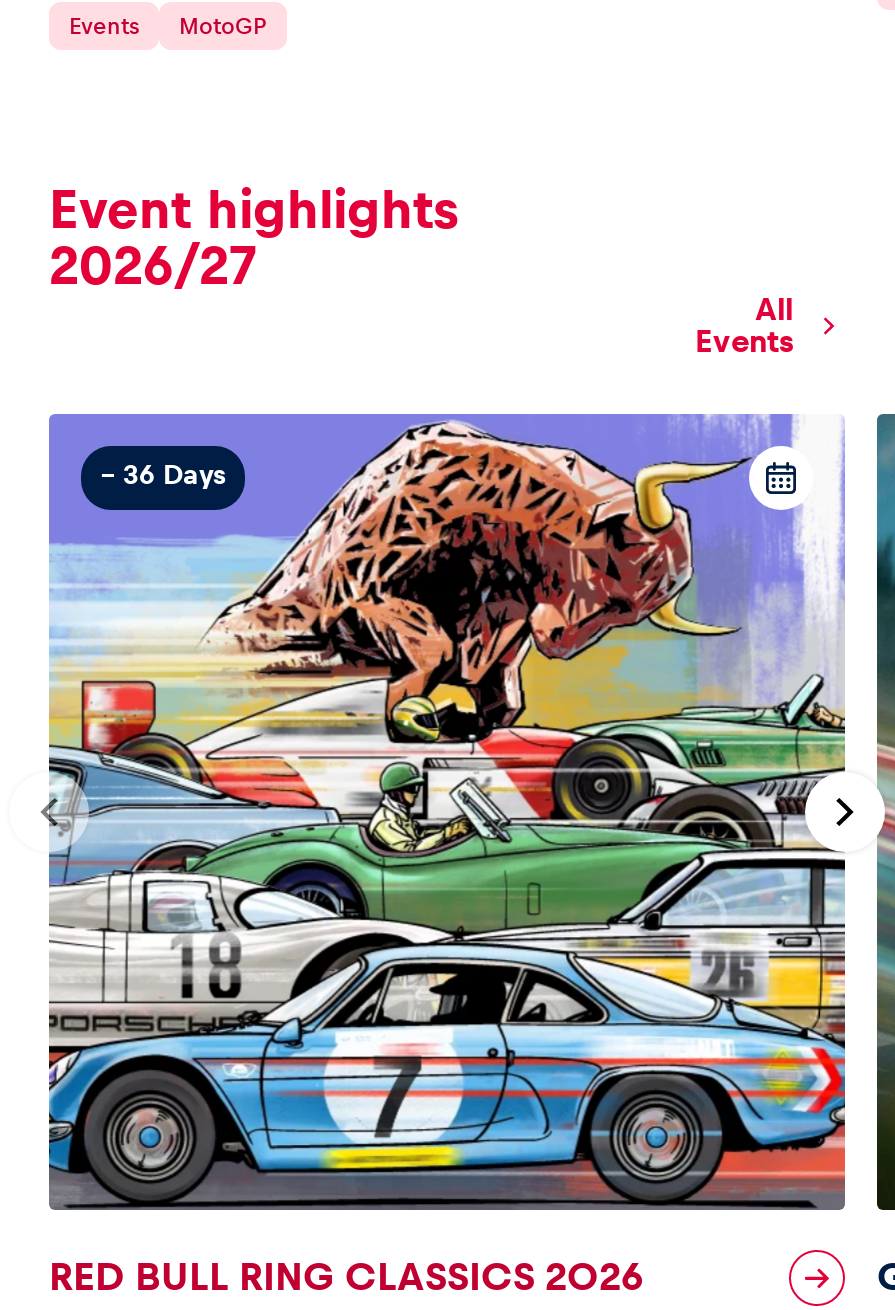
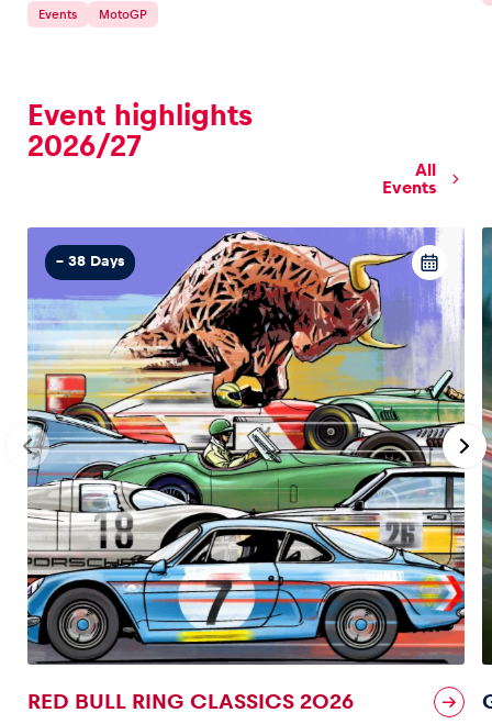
[101,461,225,491] – 36 Days -> [56,253,124,269] – 38 Days

